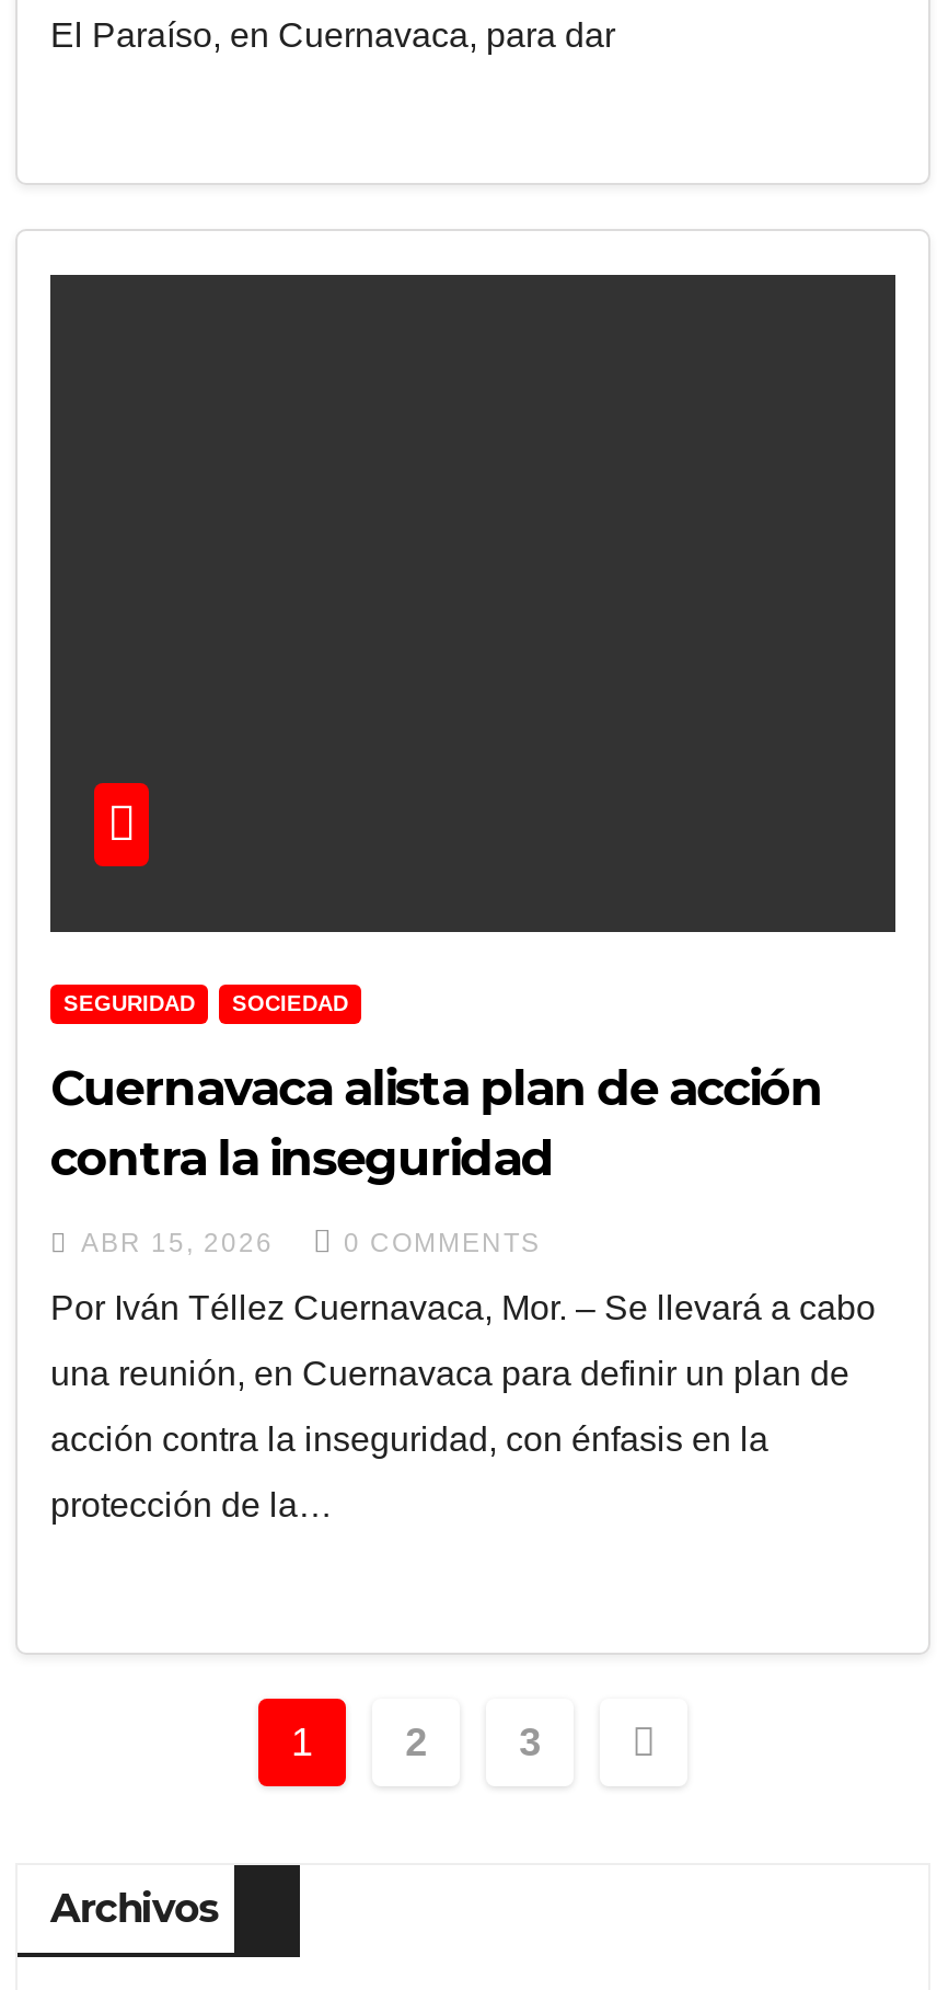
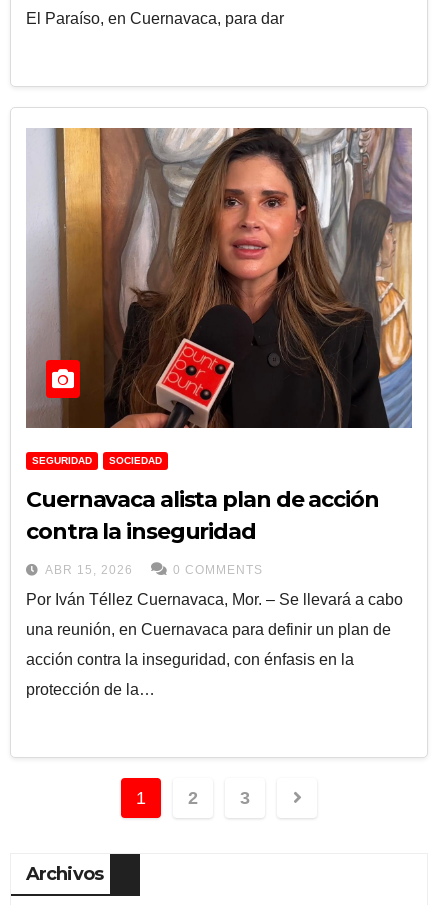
none -> [26,127,413,429] [image]

